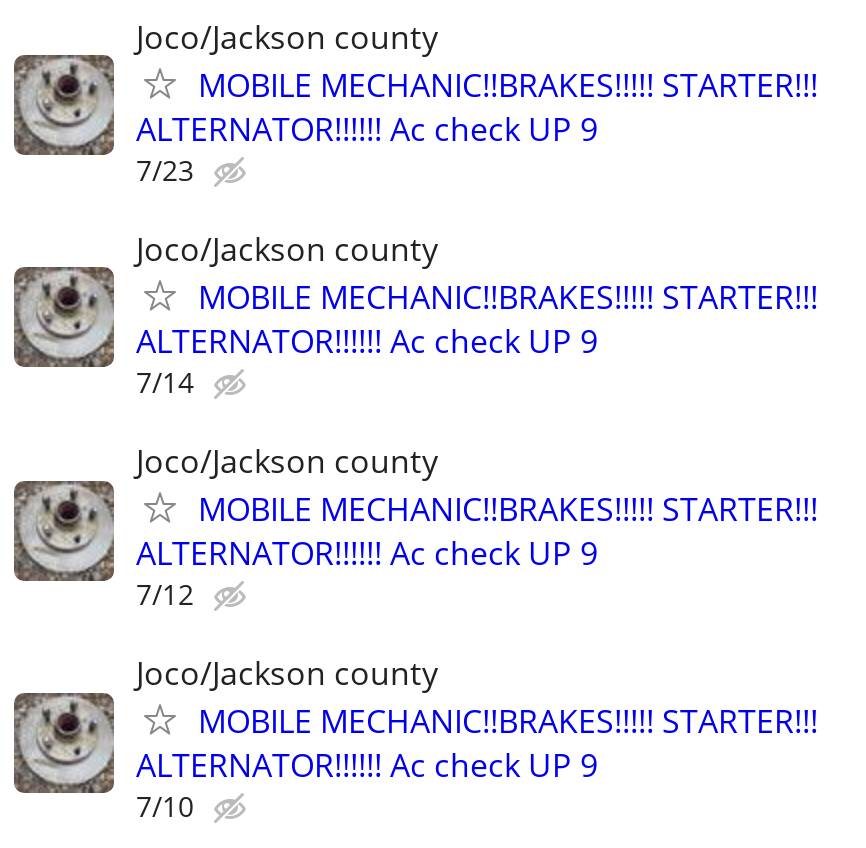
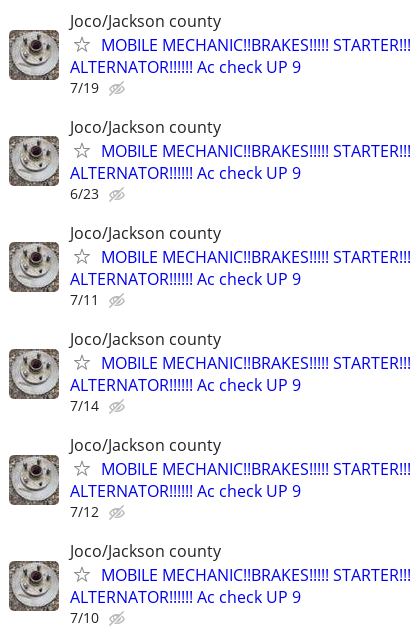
[136,150,194,188] 7/23 -> [70,77,411,309] 7/19 | Joco/Jackson county | MOBILE MECHANIC!!BRAKES!!!!! STARTER!!! | ALTERNATOR!!!!!! Ac check UP 9 | 6/23 | Joco/Jackson county | MOBILE MECHANIC!!BRAKES!!!!! STARTER!!! | ALTERNATOR!!!!!! Ac check UP 9 | 7/11

